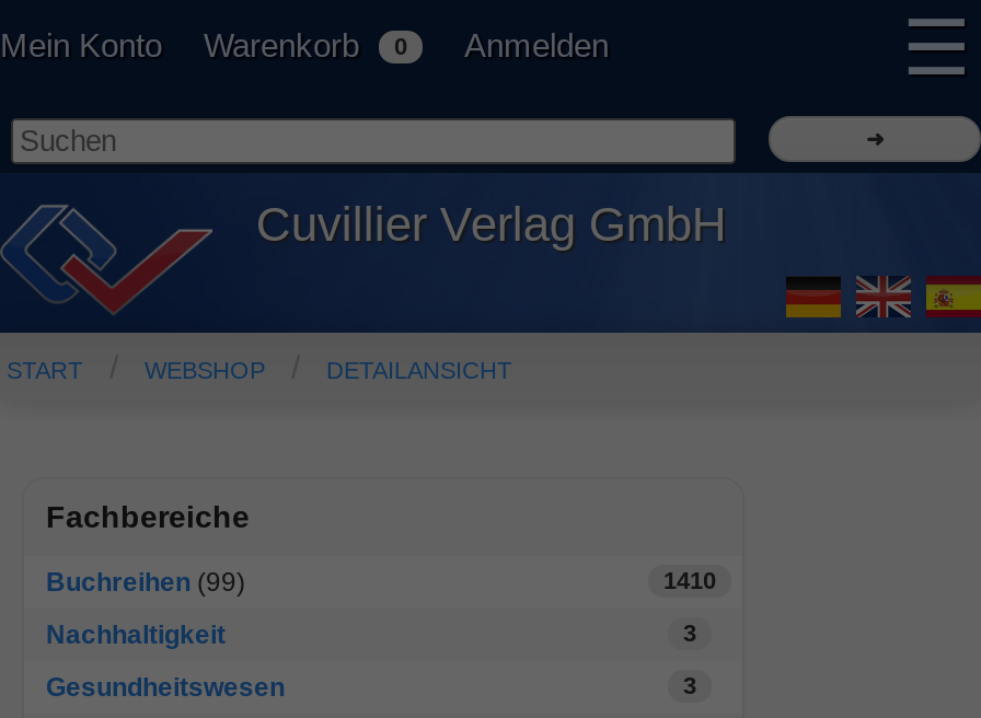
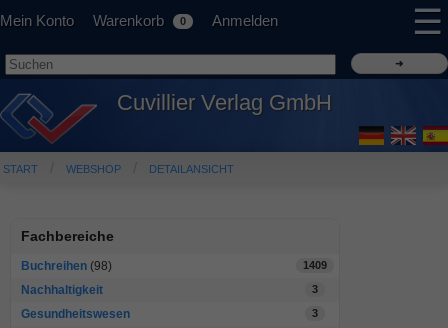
[46,568,245,598] Buchreihen (99) -> [21,259,112,273] Buchreihen (98)
[663,568,716,594] 1410 -> [303,259,327,271] 1409

